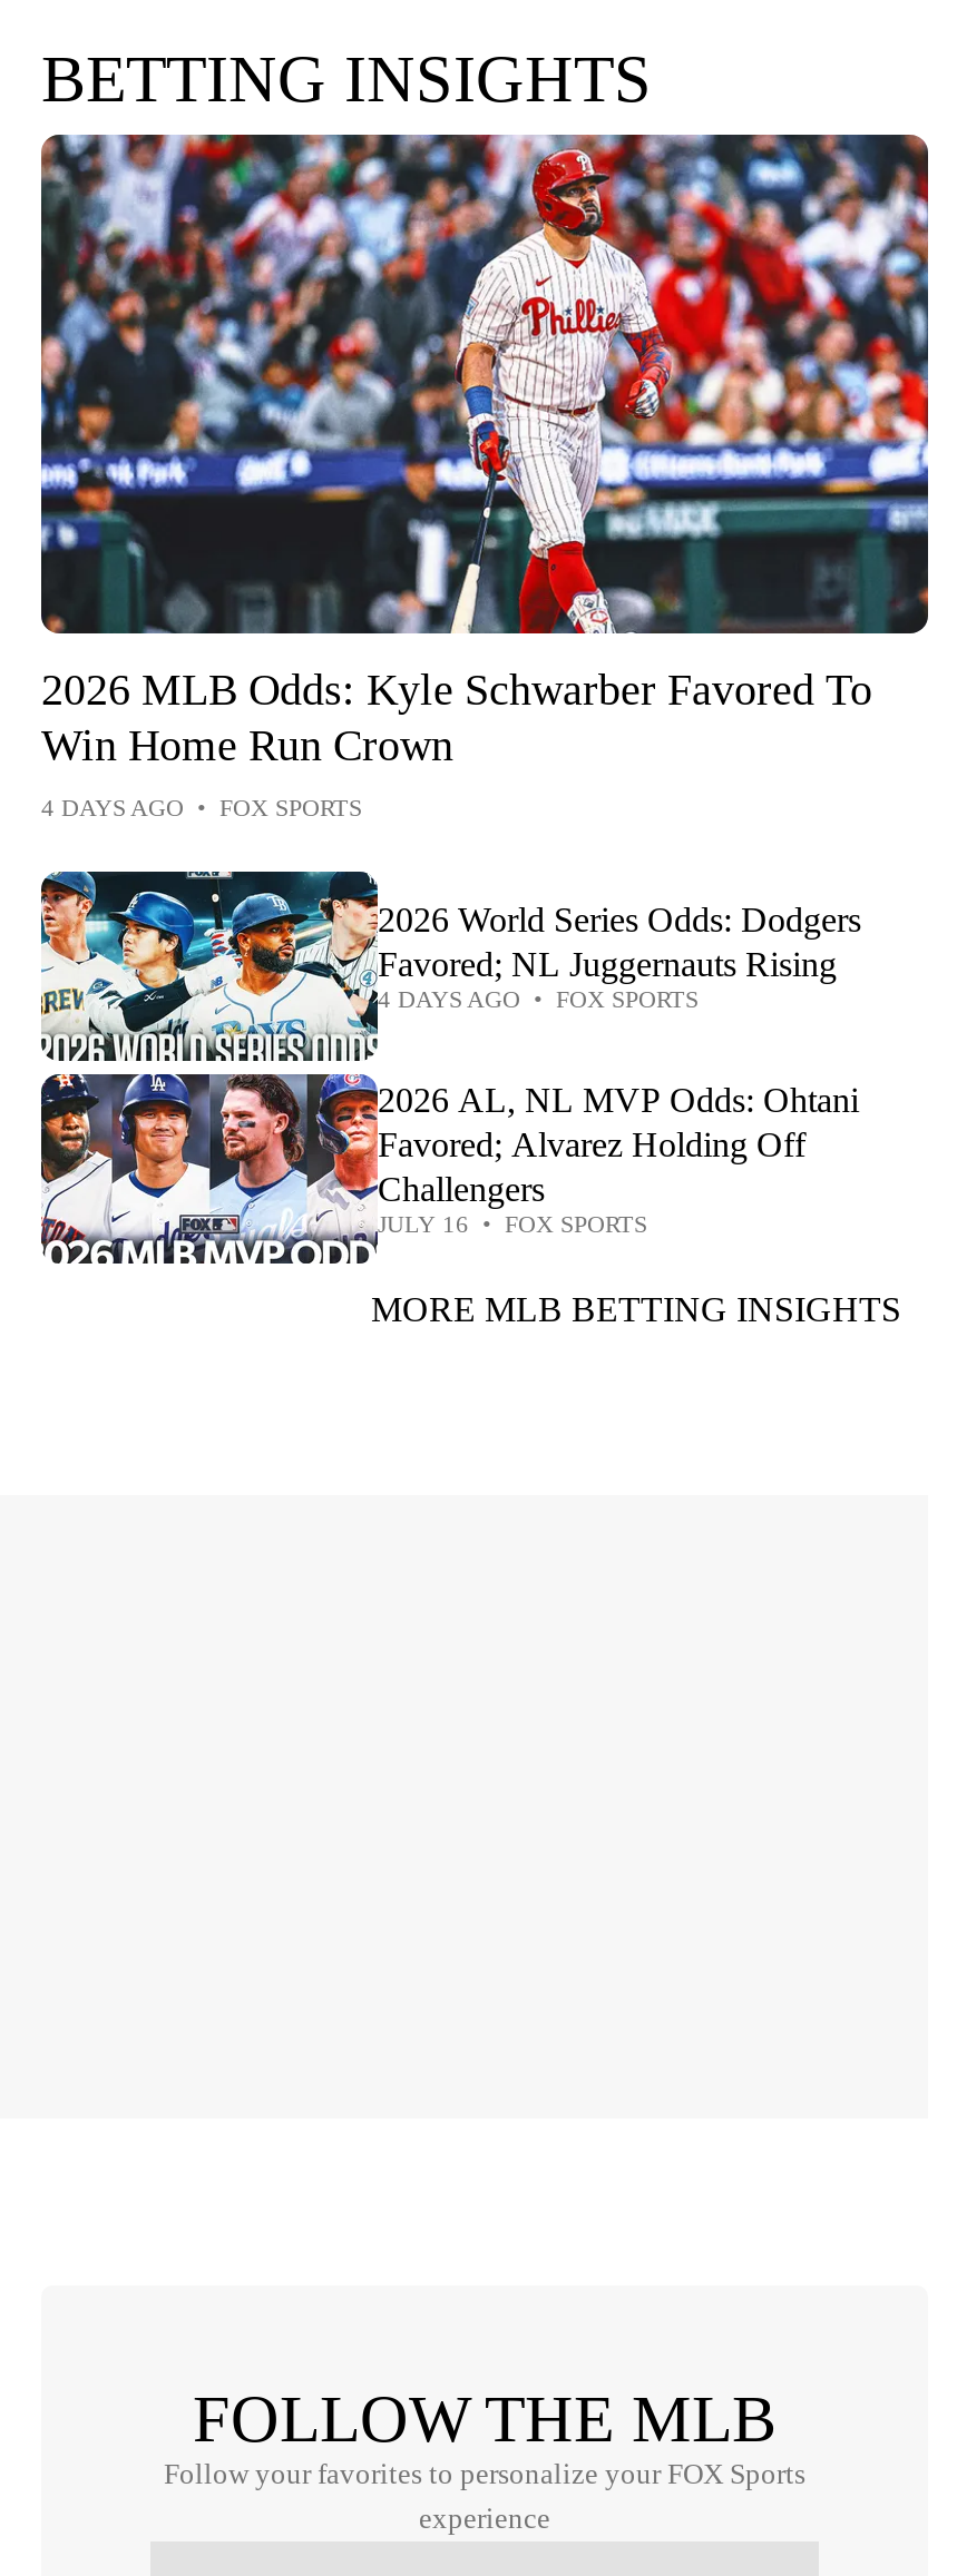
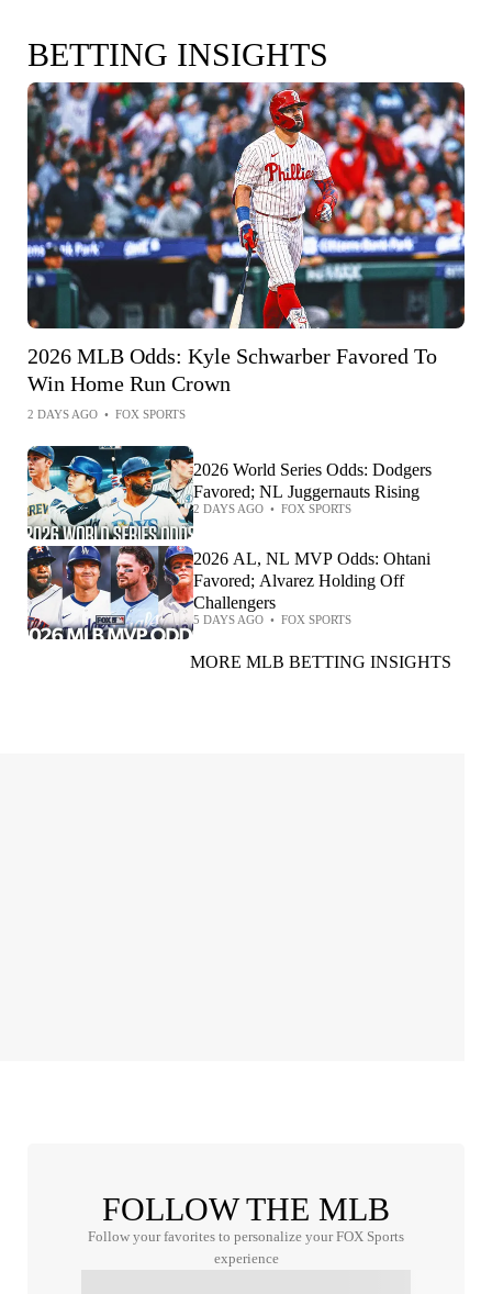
[41,793,362,820] 4 DAYS AGO • FOX SPORTS -> [27,407,186,420] 2 DAYS AGO • FOX SPORTS
[378,984,699,1011] 4 DAYS AGO • FOX SPORTS -> [193,502,351,515] 2 DAYS AGO • FOX SPORTS
[378,1209,647,1236] JULY 16 • FOX SPORTS -> [193,613,351,626] 5 DAYS AGO • FOX SPORTS

